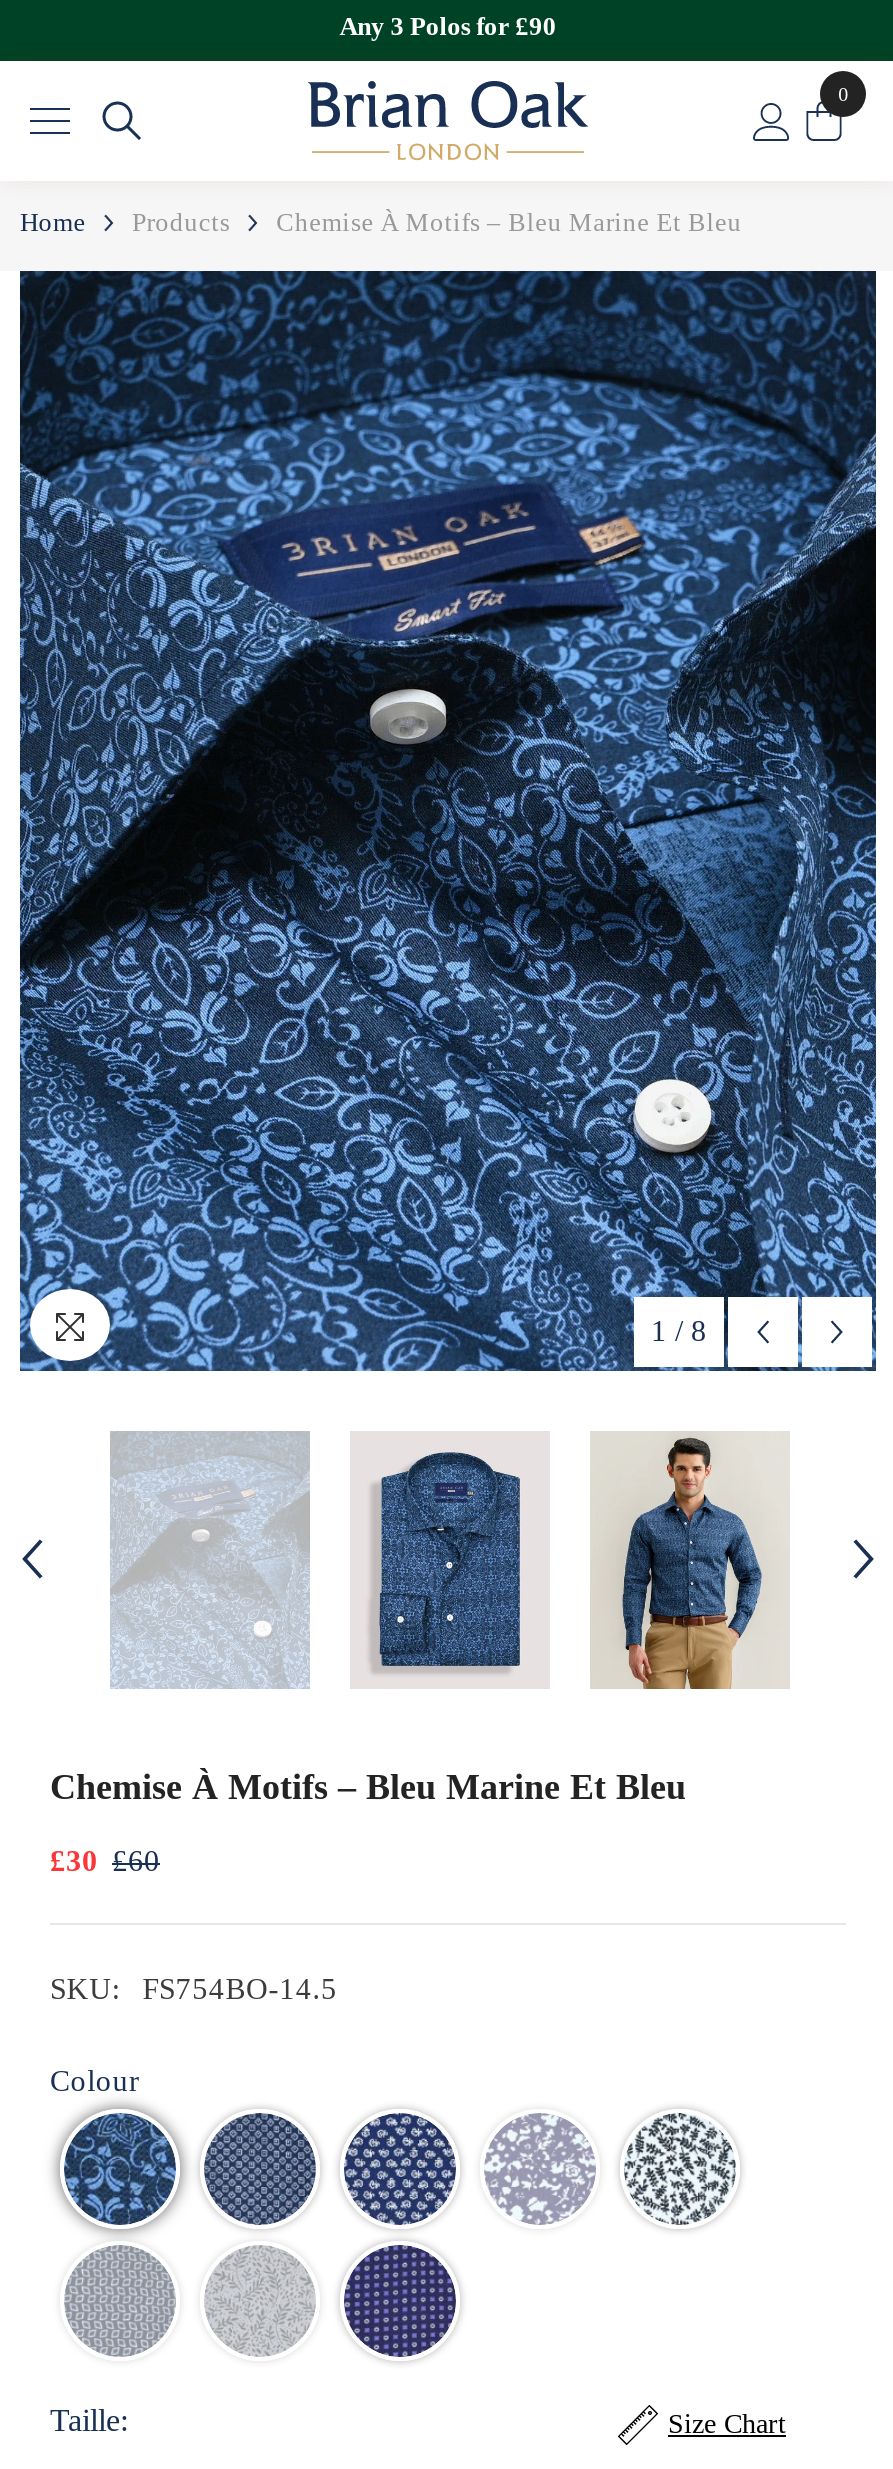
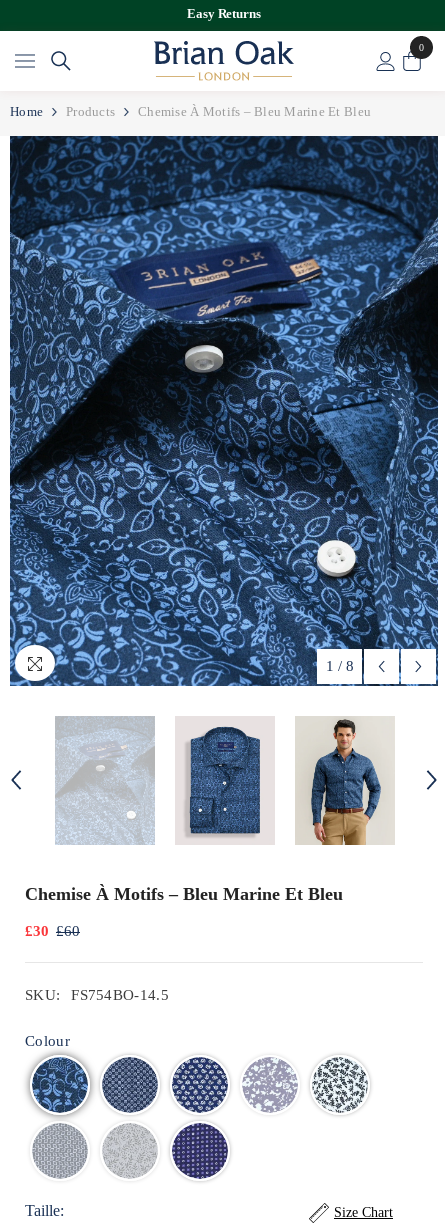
[339,11,557,41] Any 3 Polos for £90 -> [187,6,261,21] Easy Returns

